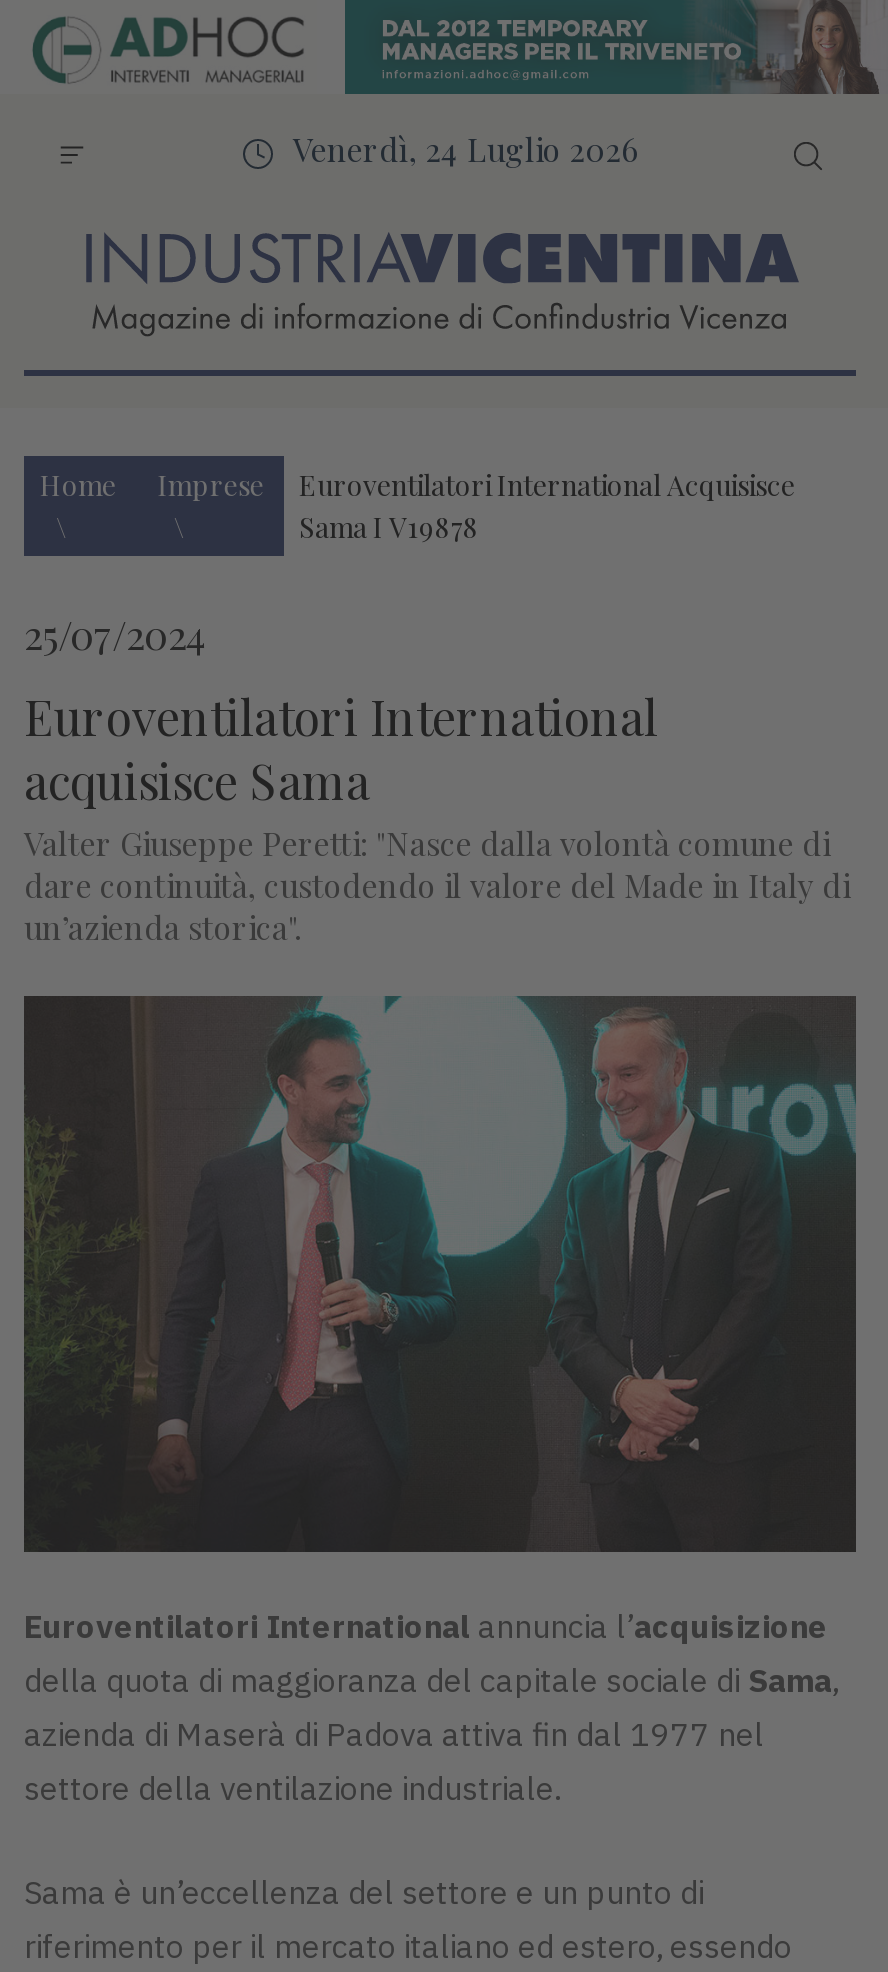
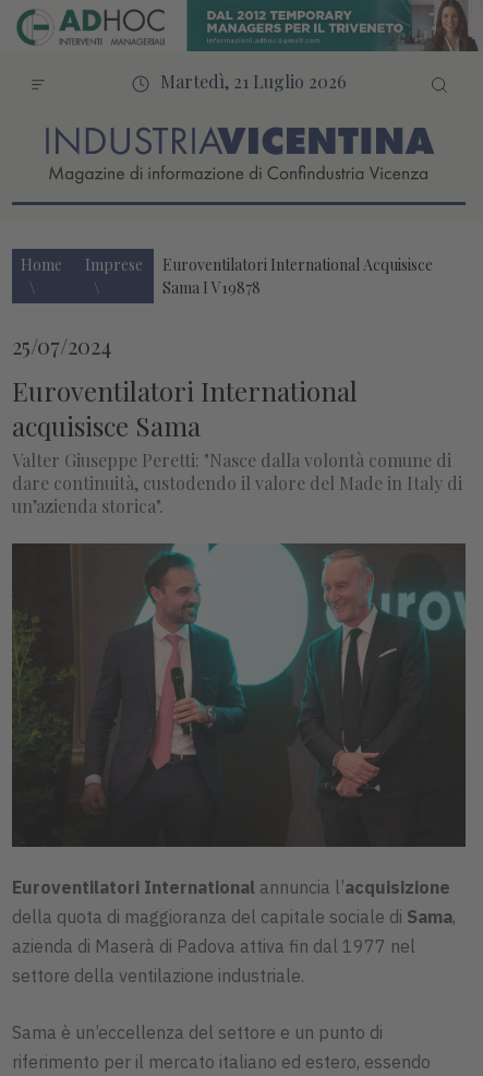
[293,127,639,169] Venerdì, 24 Luglio 2026 -> [160,70,346,92] Martedì, 21 Luglio 2026

